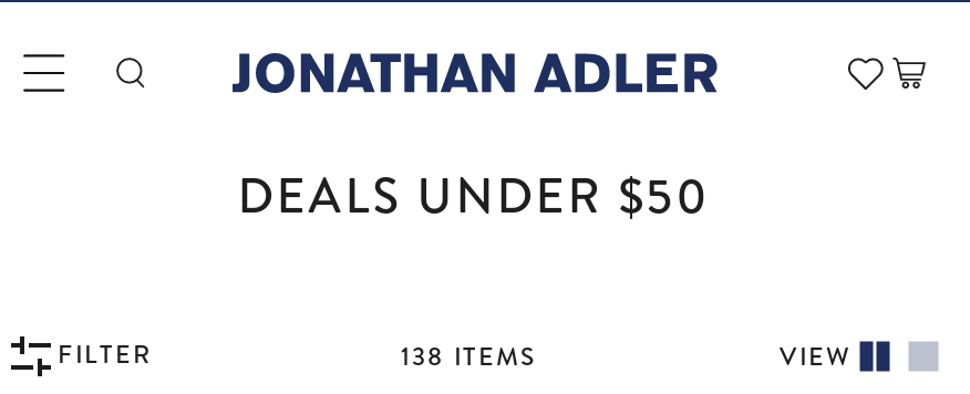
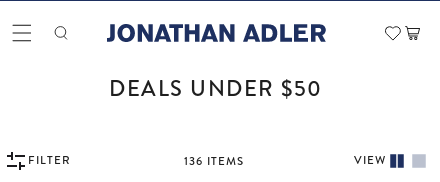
[401,339,536,374] 138 ITEMS -> [183,153,243,170] 136 ITEMS

